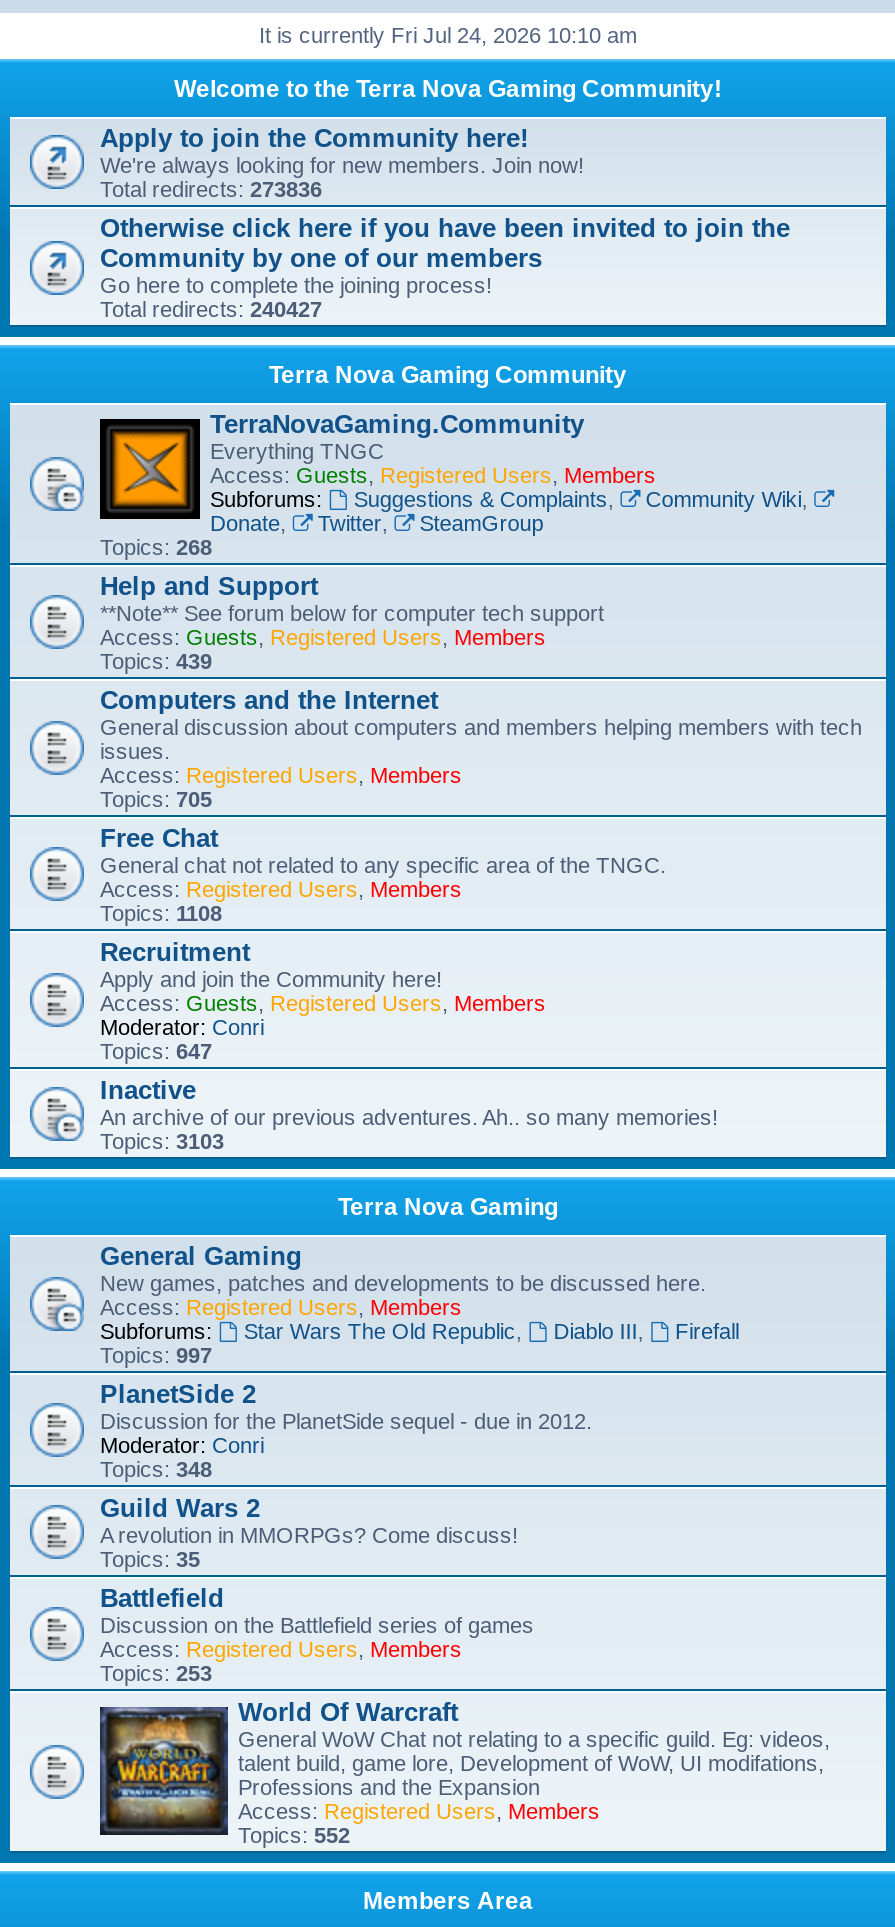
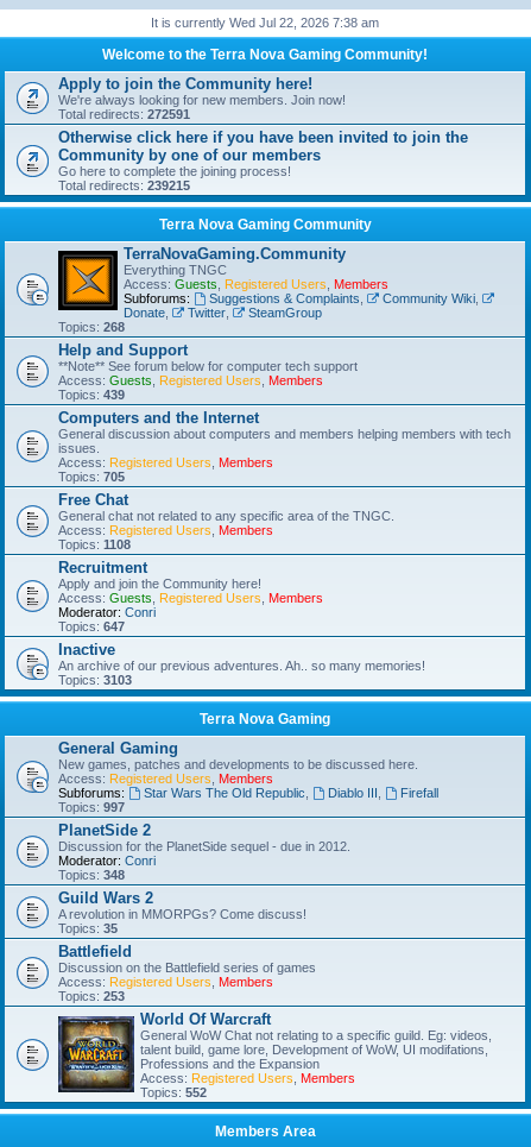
[259,23,637,47] It is currently Fri Jul 24, 2026 10:10 am -> [151,15,379,30] It is currently Wed Jul 22, 2026 7:38 am
[100,177,322,201] Total redirects: 273836 -> [58,107,190,121] Total redirects: 272591
[100,297,322,321] Total redirects: 240427 -> [58,178,190,193] Total redirects: 239215

